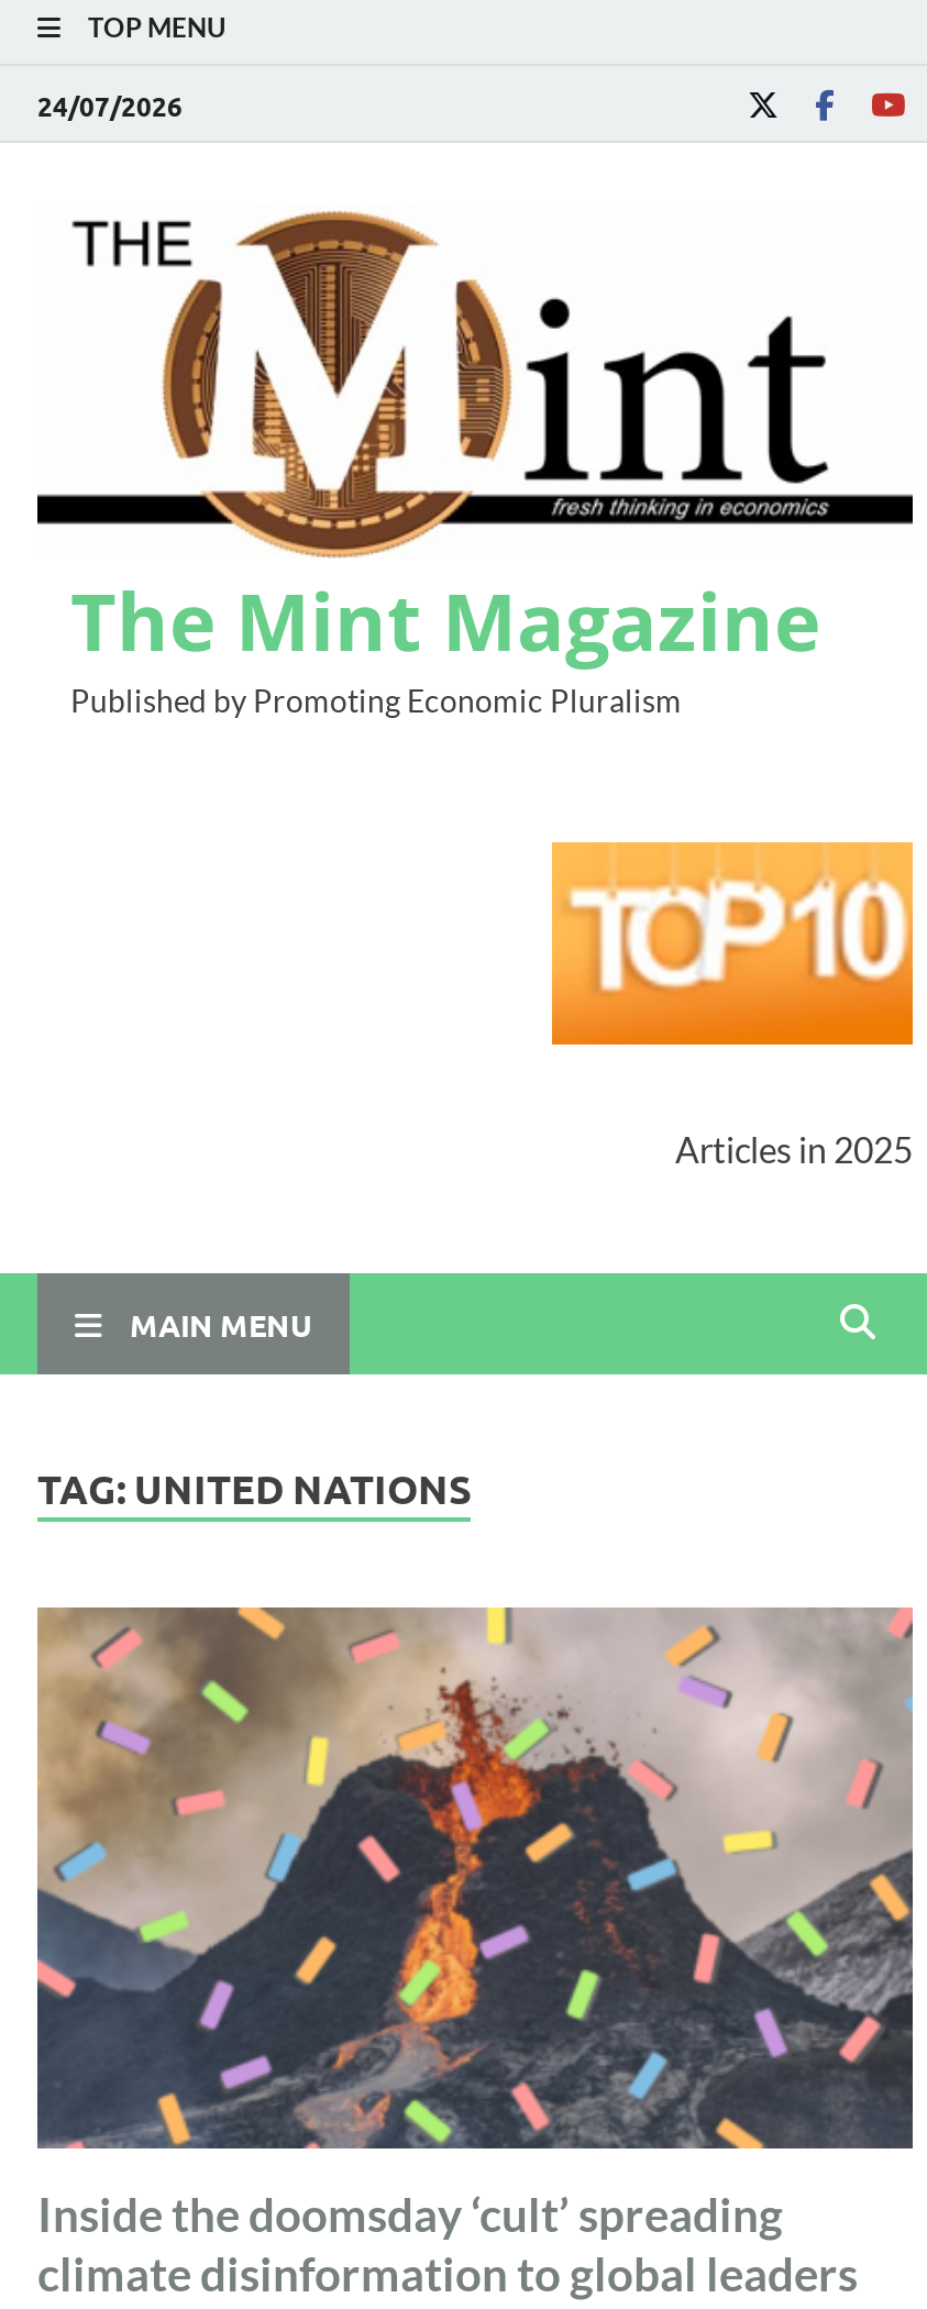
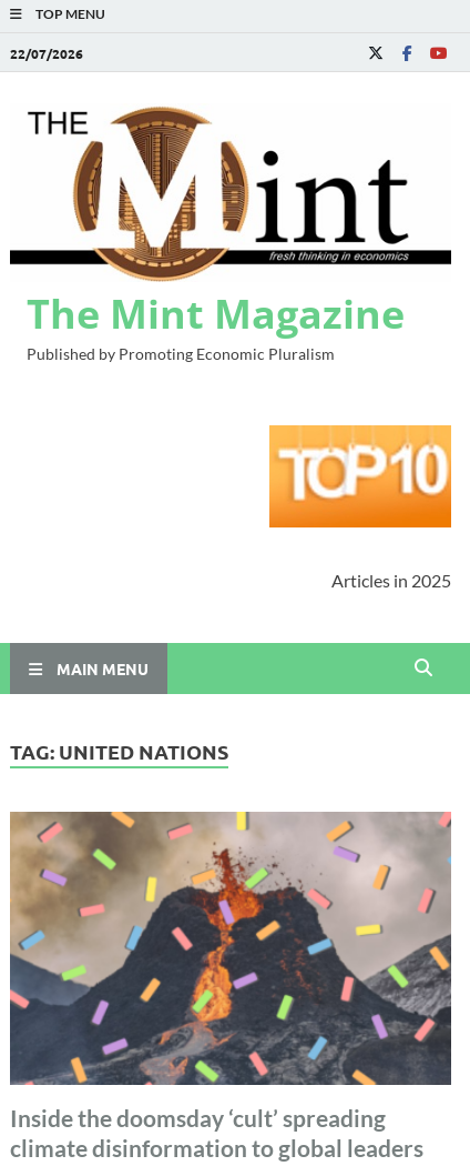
[37,87,183,122] 24/07/2026 -> [10,44,83,62] 22/07/2026

